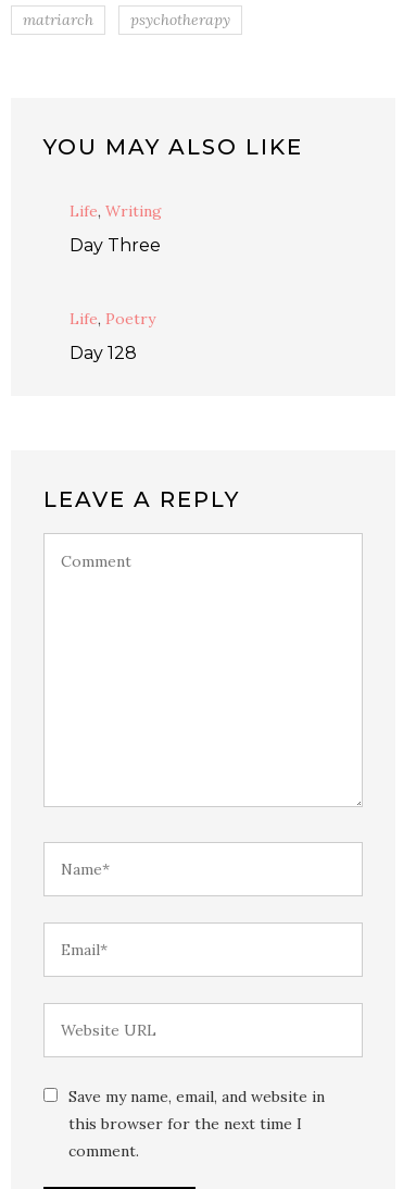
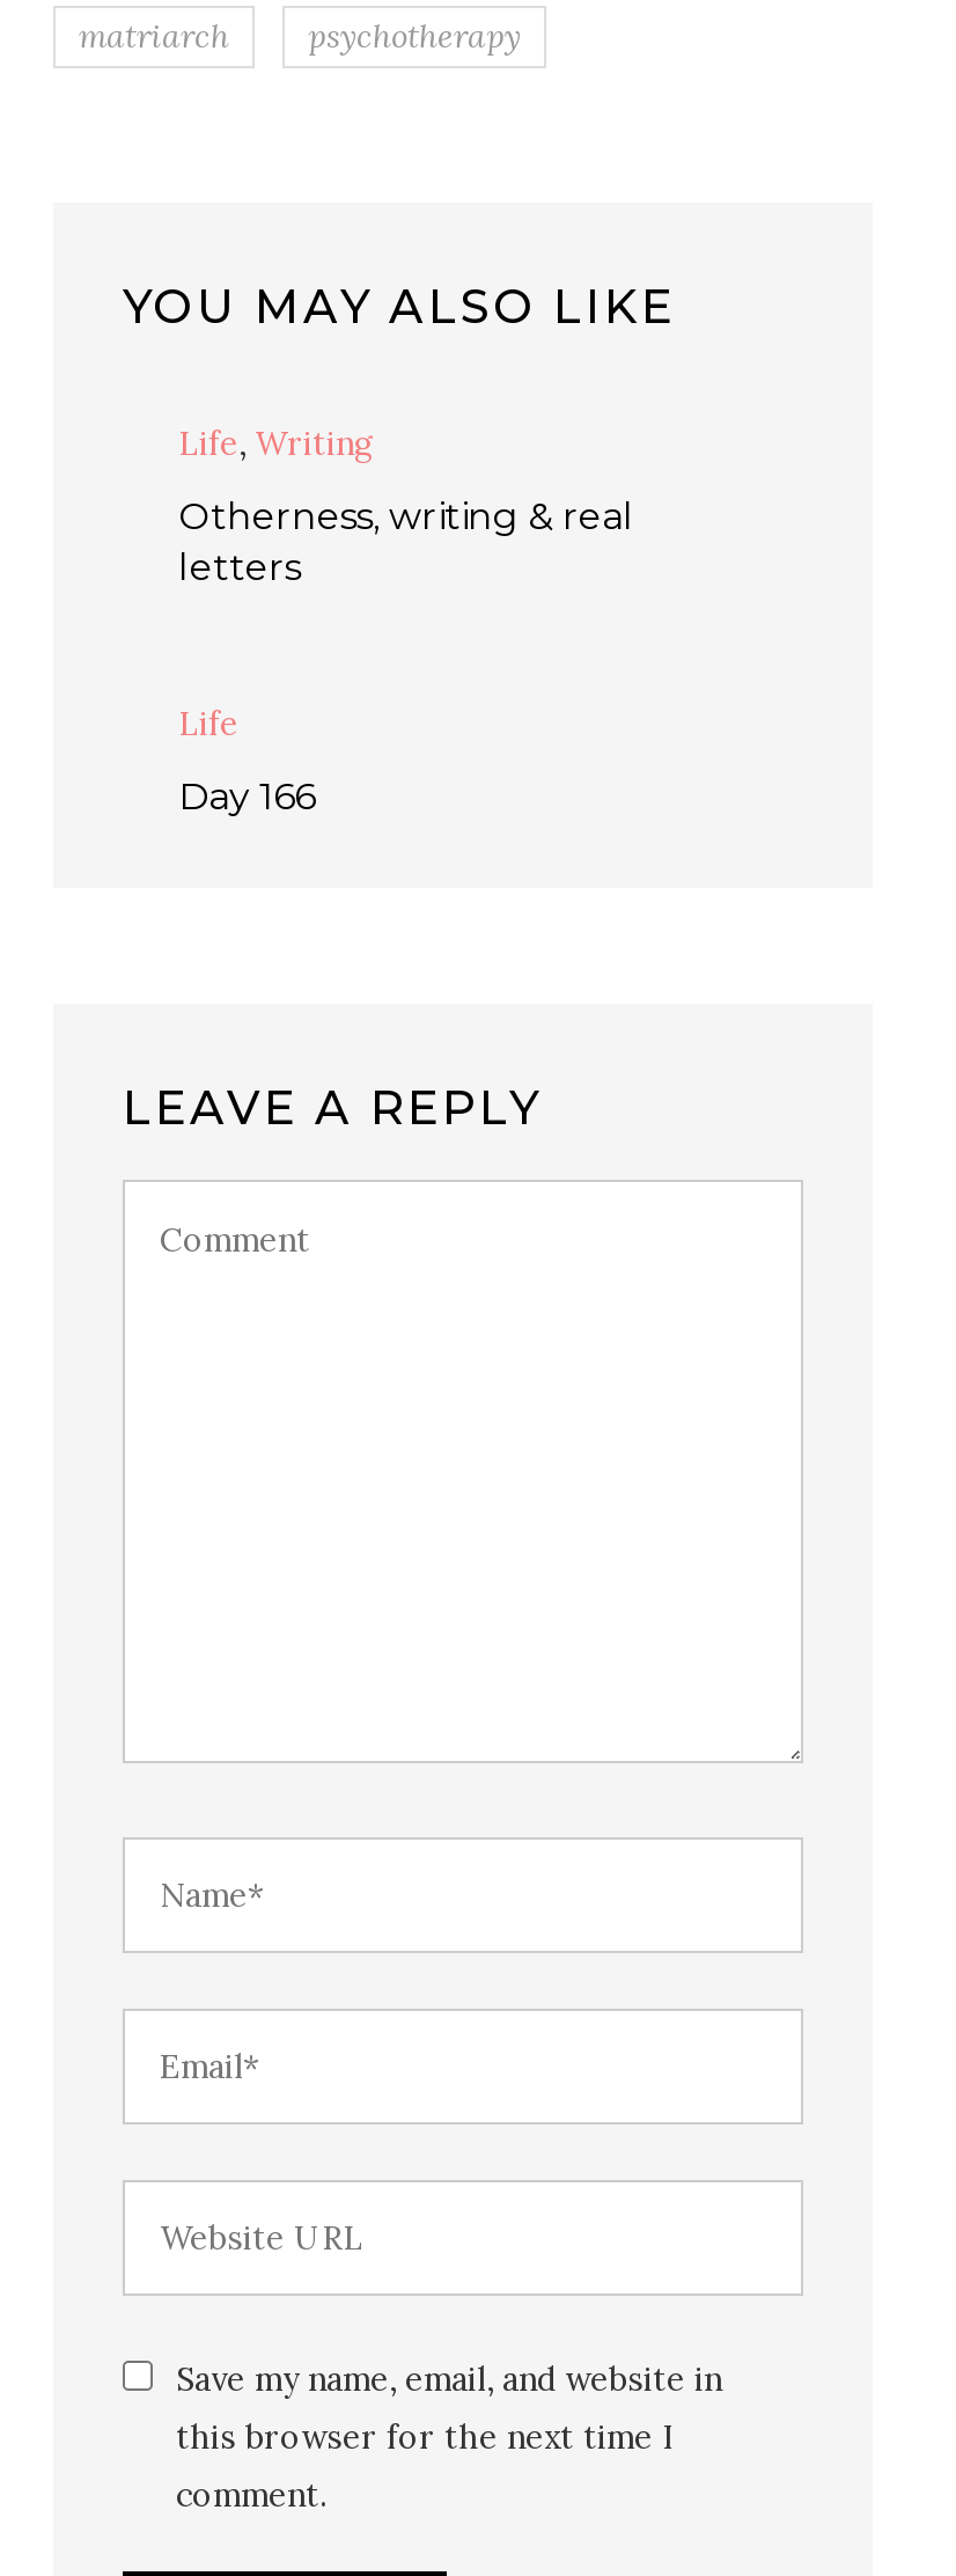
[70,235,161,256] Day Three -> [178,494,634,589] Otherness, writing & real | letters
[70,309,155,329] Life, Poetry -> [178,703,238,744] Life
[70,343,137,363] Day 128 -> [178,775,315,819] Day 166

